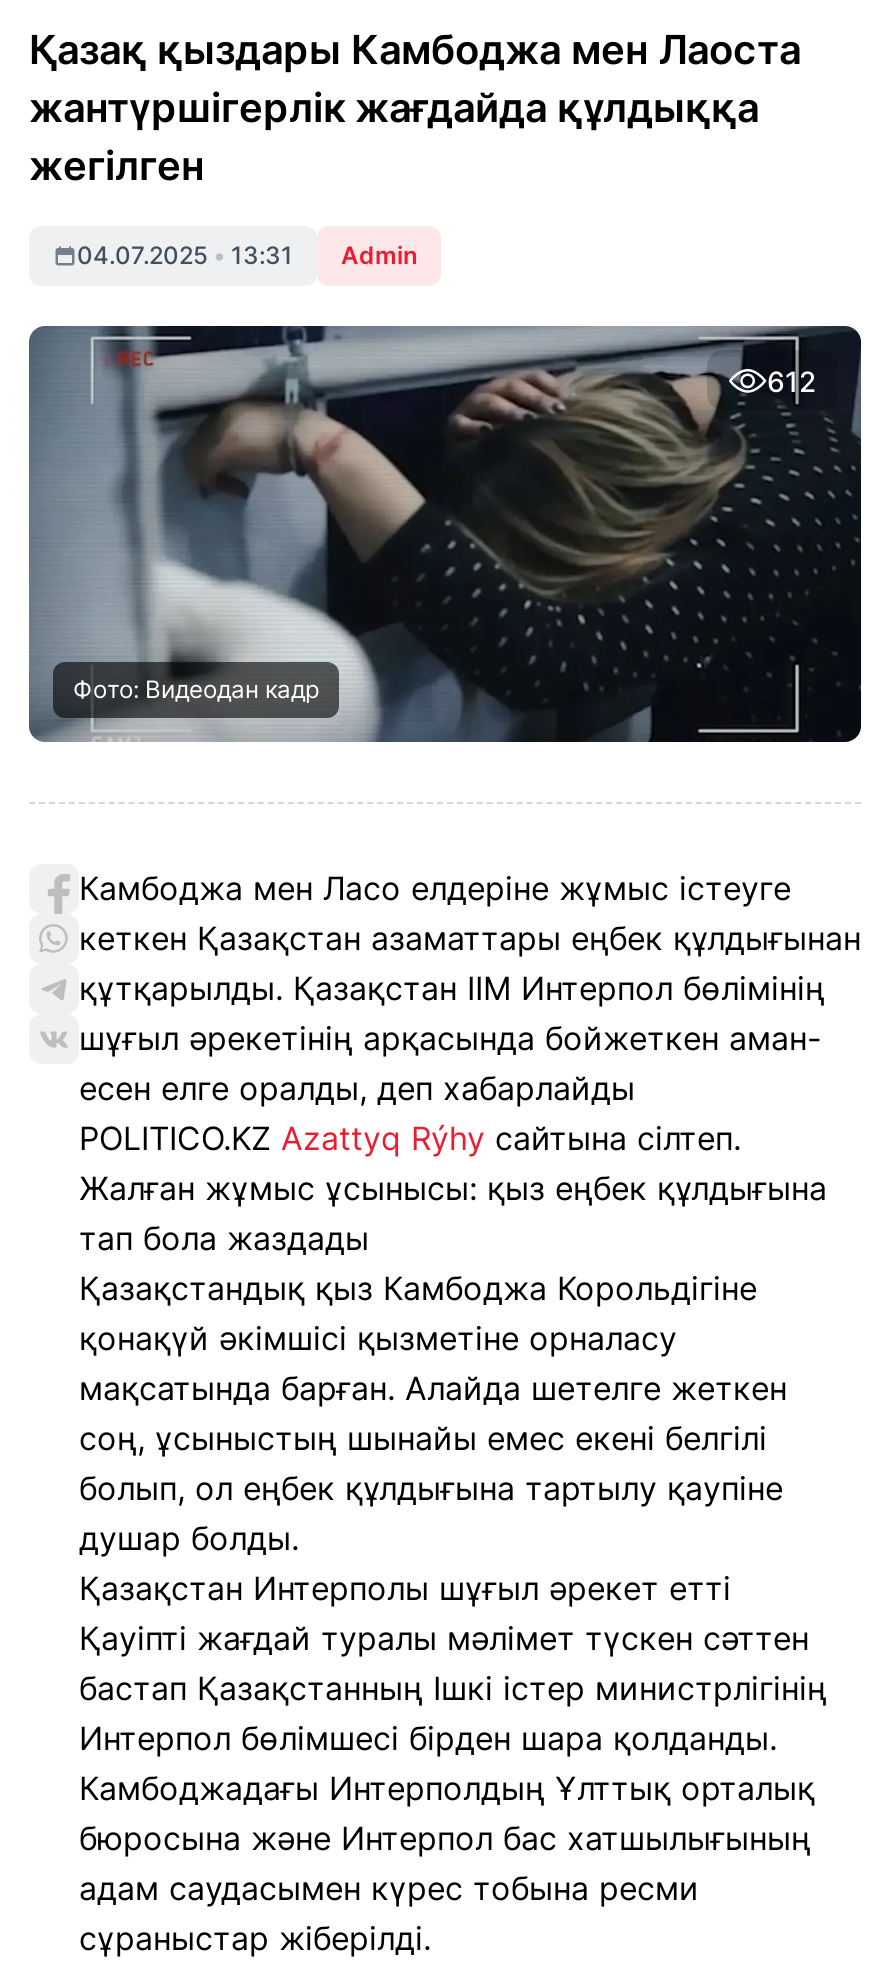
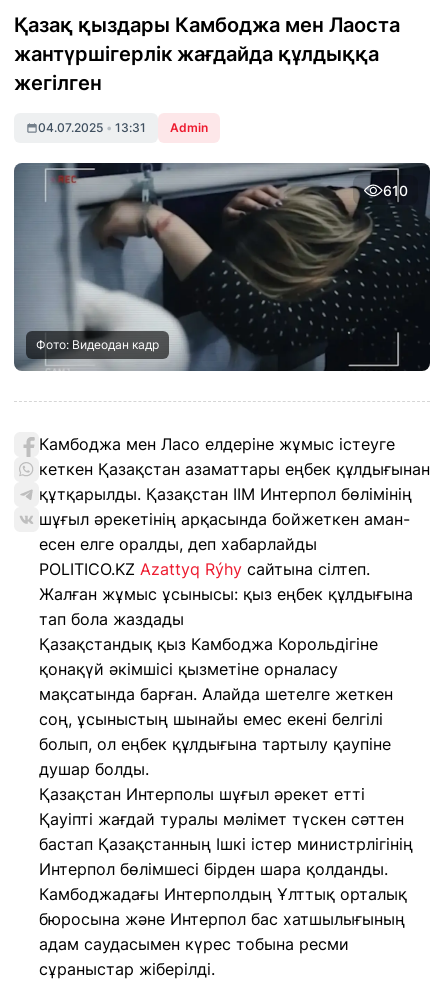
[767,363,817,397] 612 -> [383,181,408,198] 610

